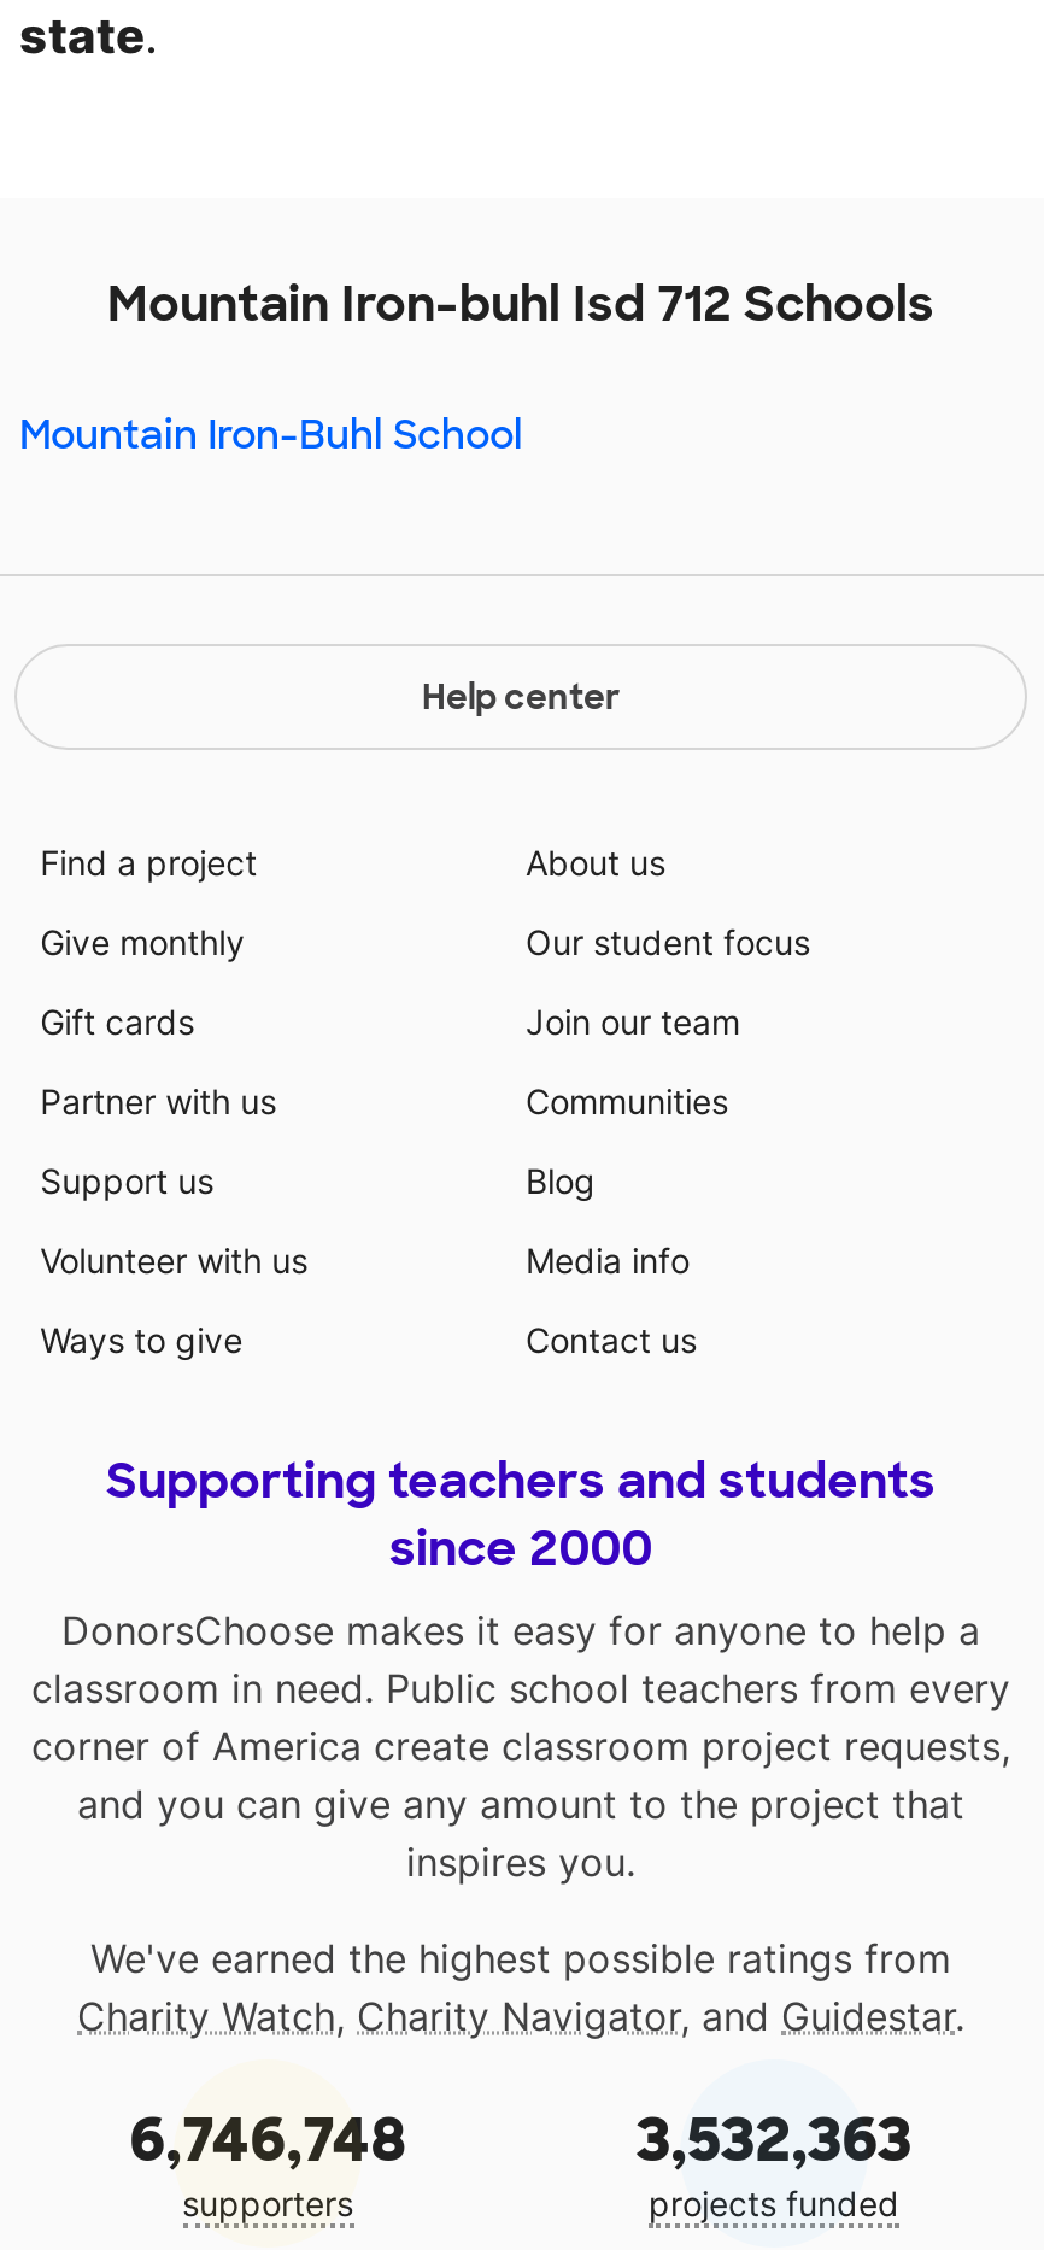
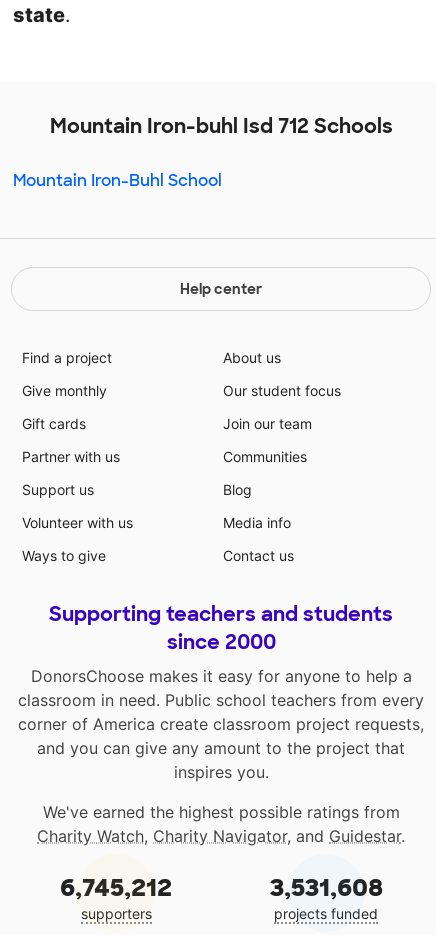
[129,2103,406,2178] 6,746,748 -> [60,872,172,903] 6,745,212
[637,2103,911,2178] 3,532,363 -> [269,872,382,903] 3,531,608

